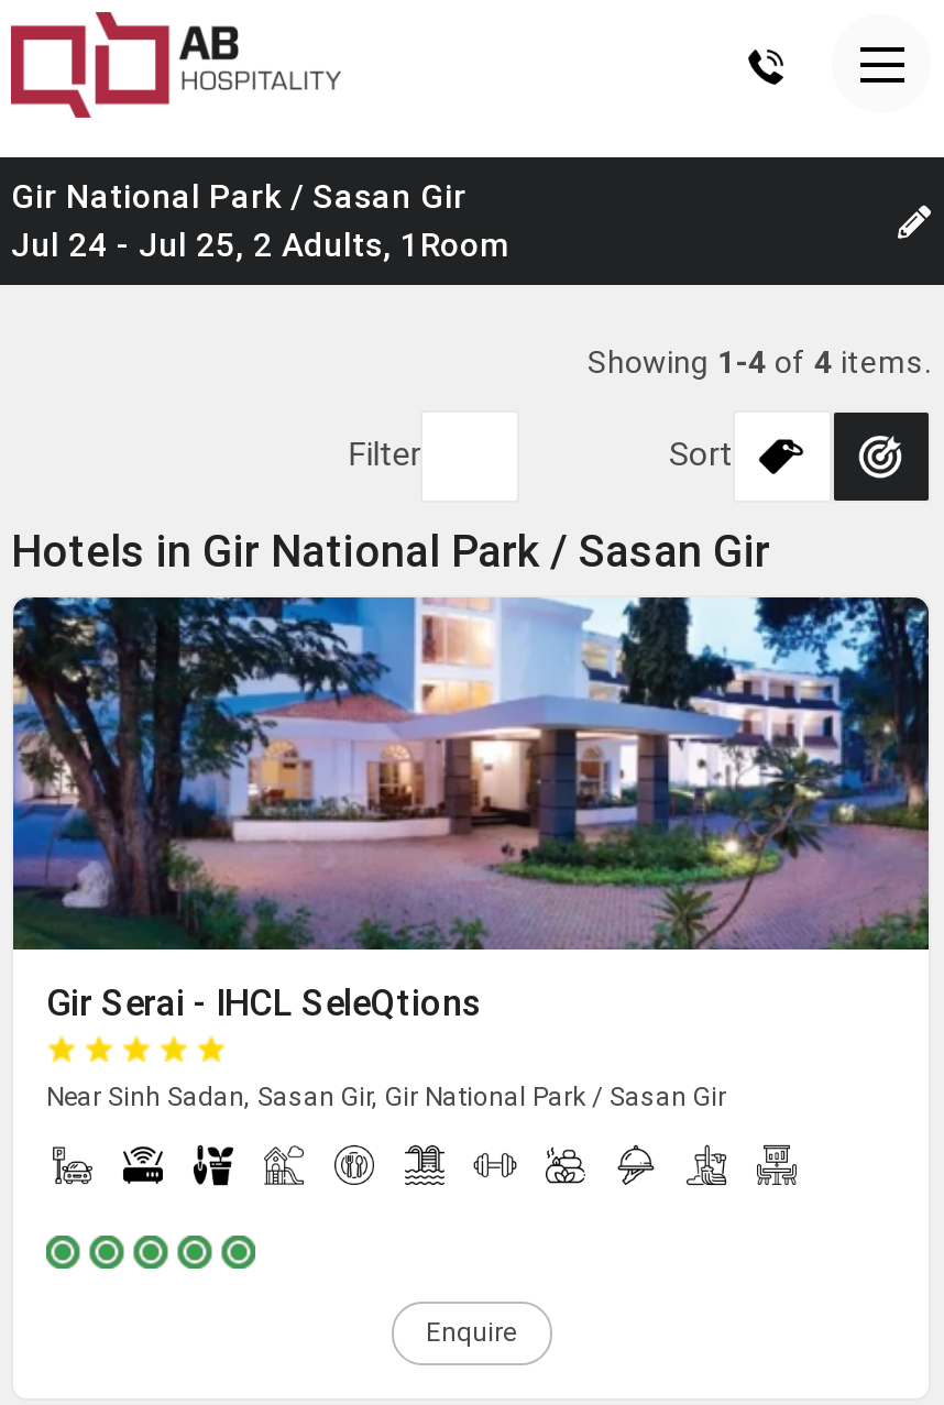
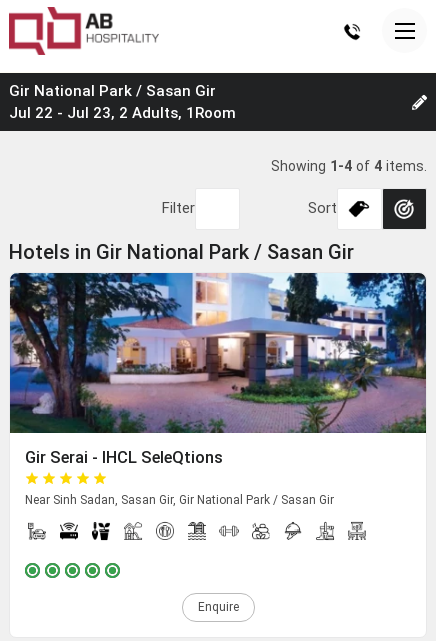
[11,226,511,265] Jul 24 - Jul 25, 2 Adults, 1Room -> [9,104,236,122] Jul 22 - Jul 23, 2 Adults, 1Room

